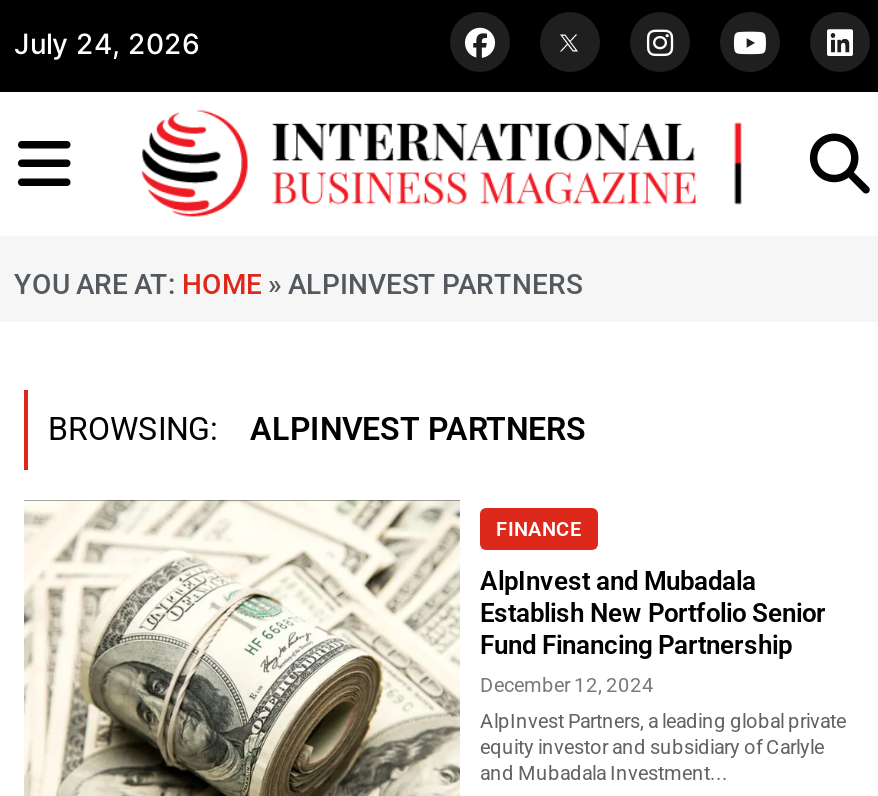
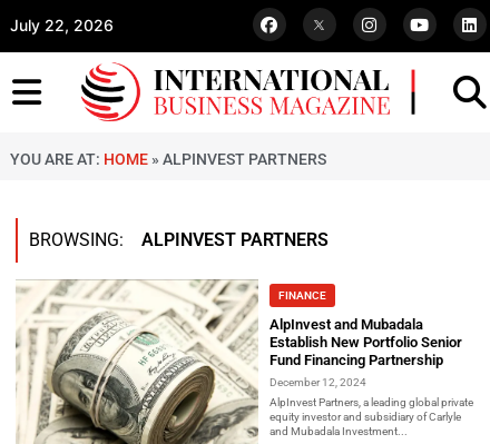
[14,25,200,59] July 24, 2026 -> [10,15,114,34] July 22, 2026

